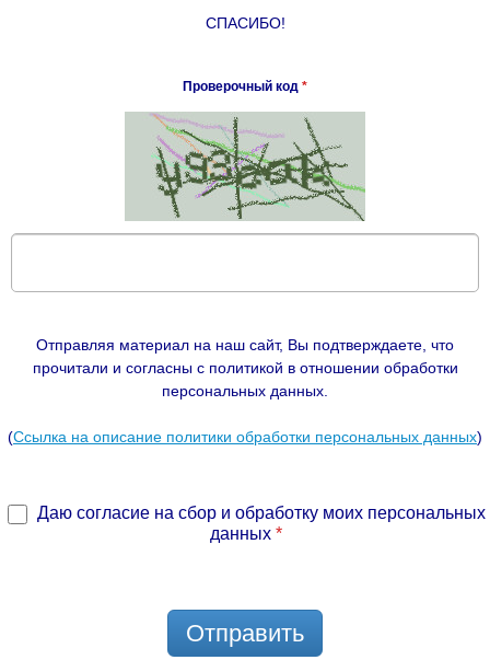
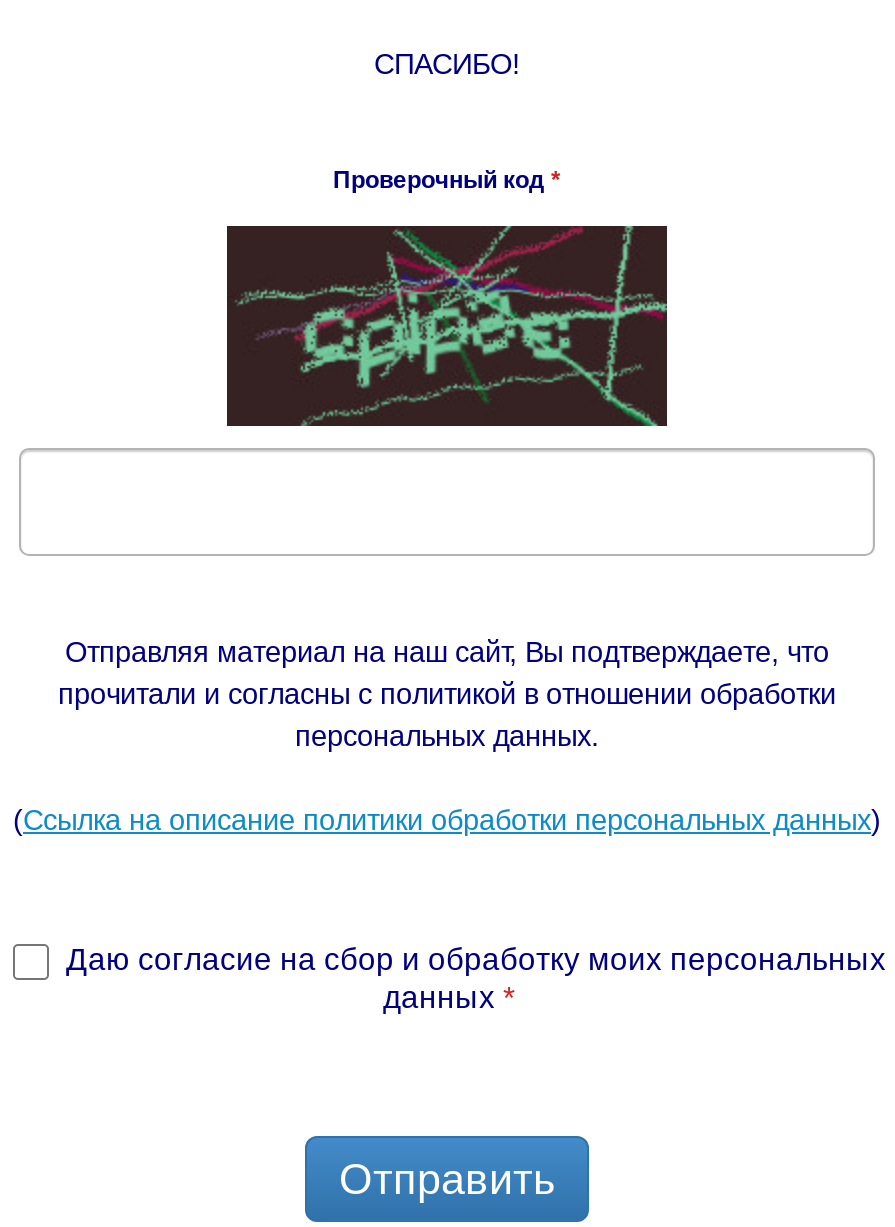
[125,112,366,222] [image] -> [225,224,669,428] [image]

